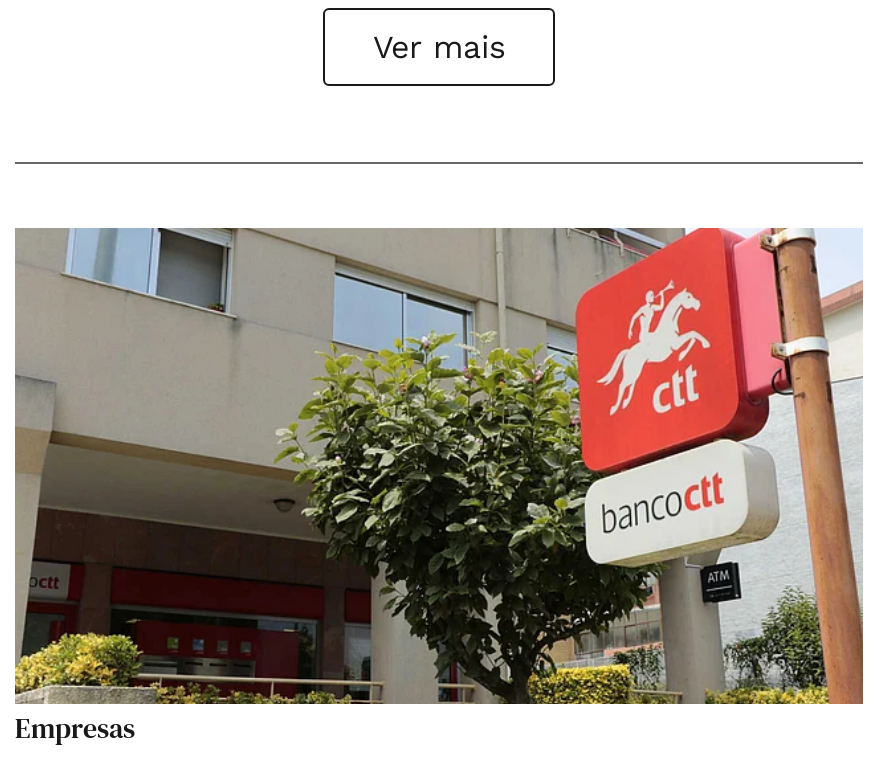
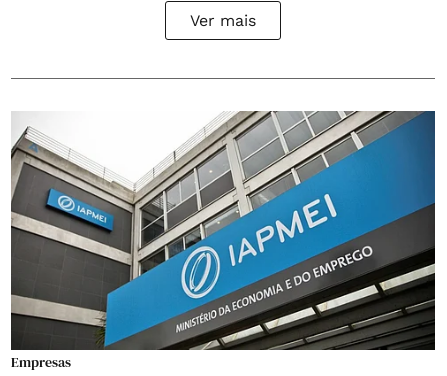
[13,225,865,705] [image] -> [10,110,436,351] [image]

